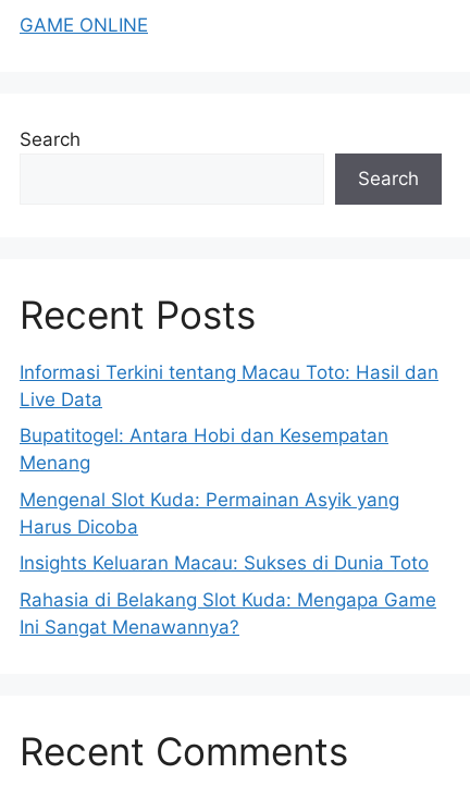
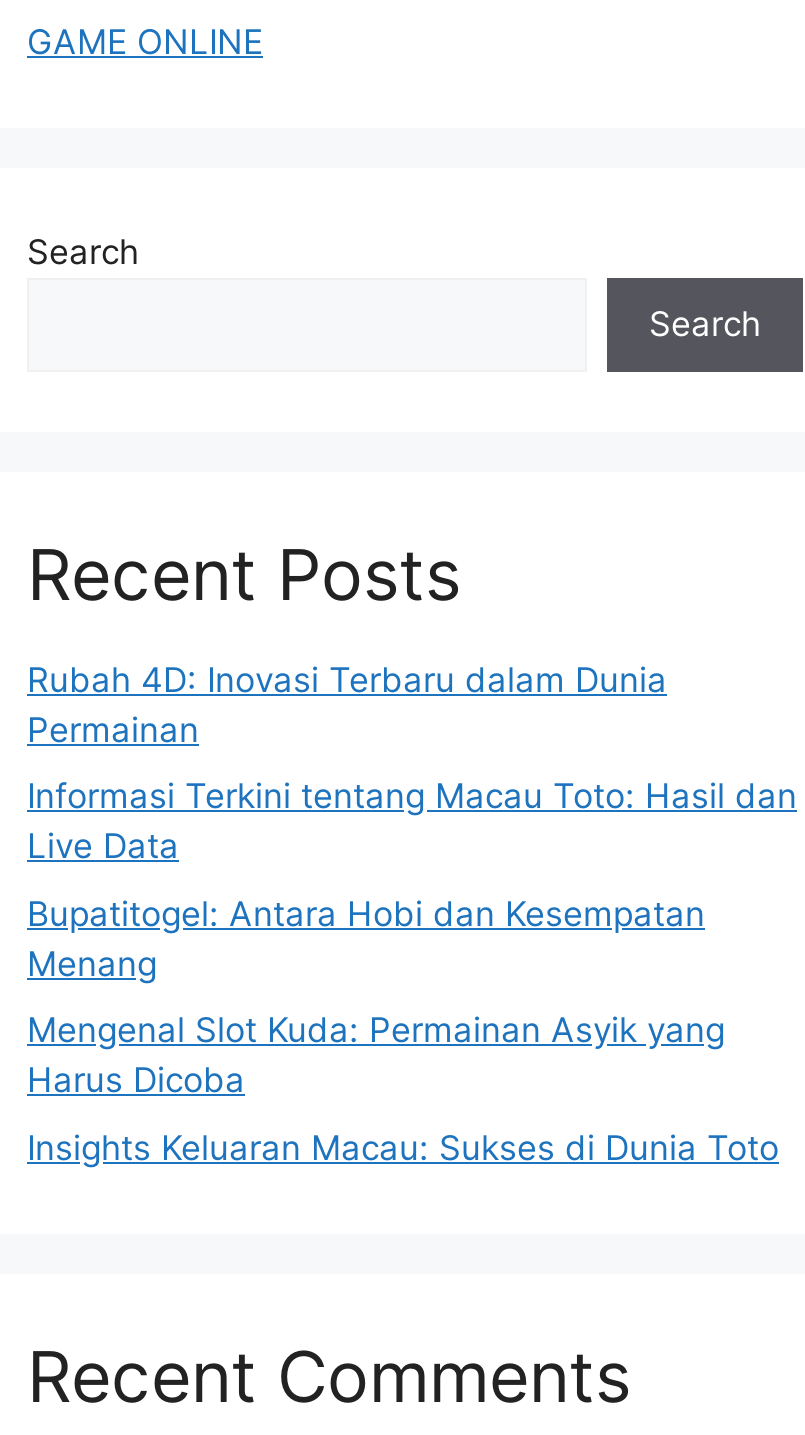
none -> [27,659,667,749] Rubah 4D: Inovasi Terbaru dalam Dunia | Permainan
moved [20,361,438,574] -> [27,776,797,1167]: Informasi Terkini tentang Macau Toto: Hasil dan | Live Data | Bupatitogel: Antara Hobi dan Kesempatan | Menang | Mengenal Slot Kuda: Permainan Asyik yang | Harus Dicoba | Insights Keluaran Macau: Sukses di Dunia Toto
[20,588,436,637] Rahasia di Belakang Slot Kuda: Mengapa Game | Ini Sangat Menawannya? -> none

